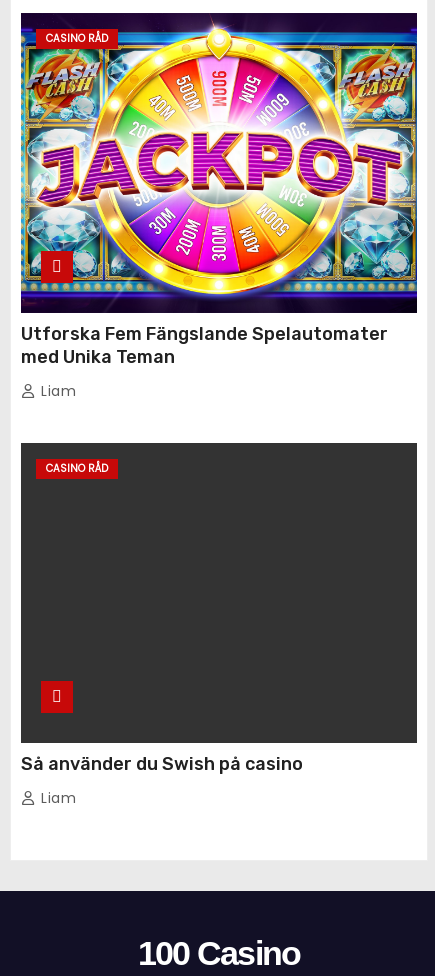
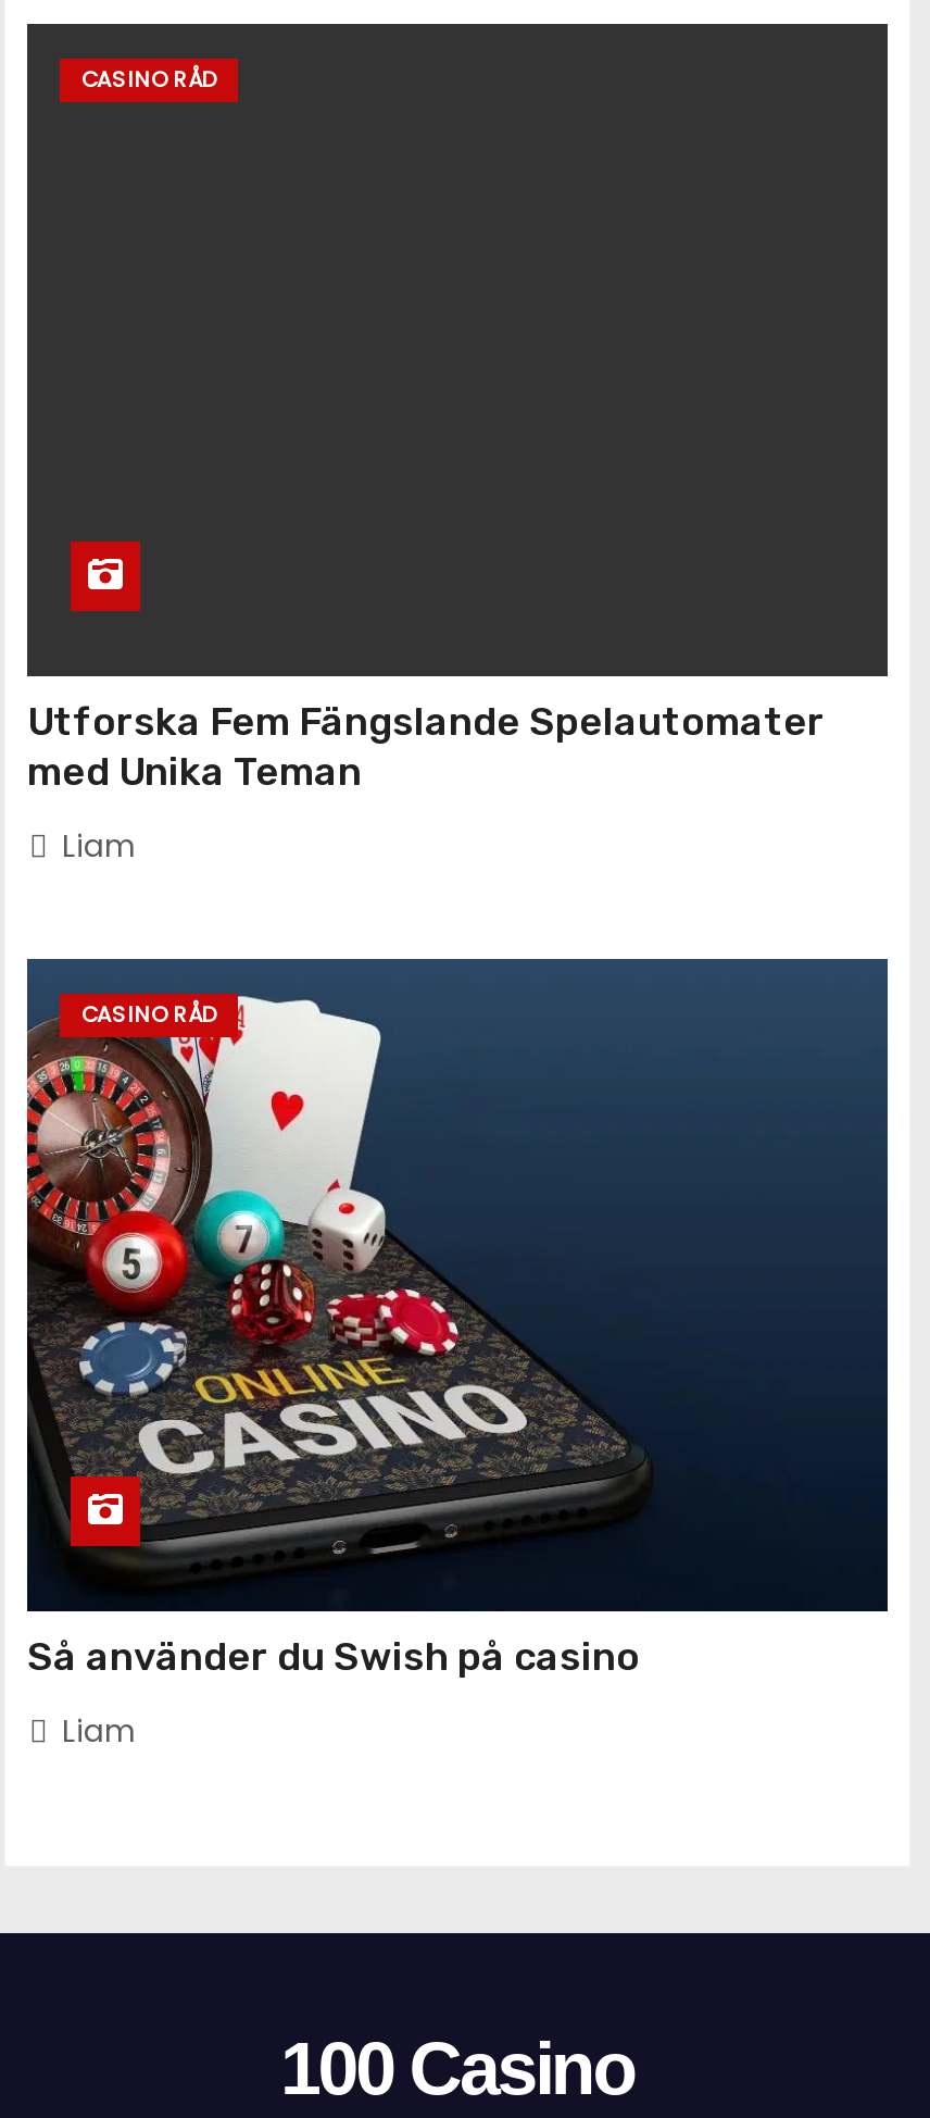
[20,13,418,313] [image] -> none
none -> [25,959,888,1611] [image]

